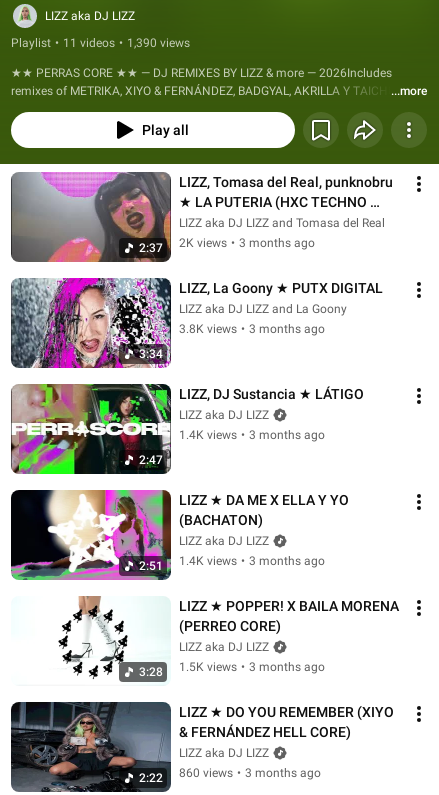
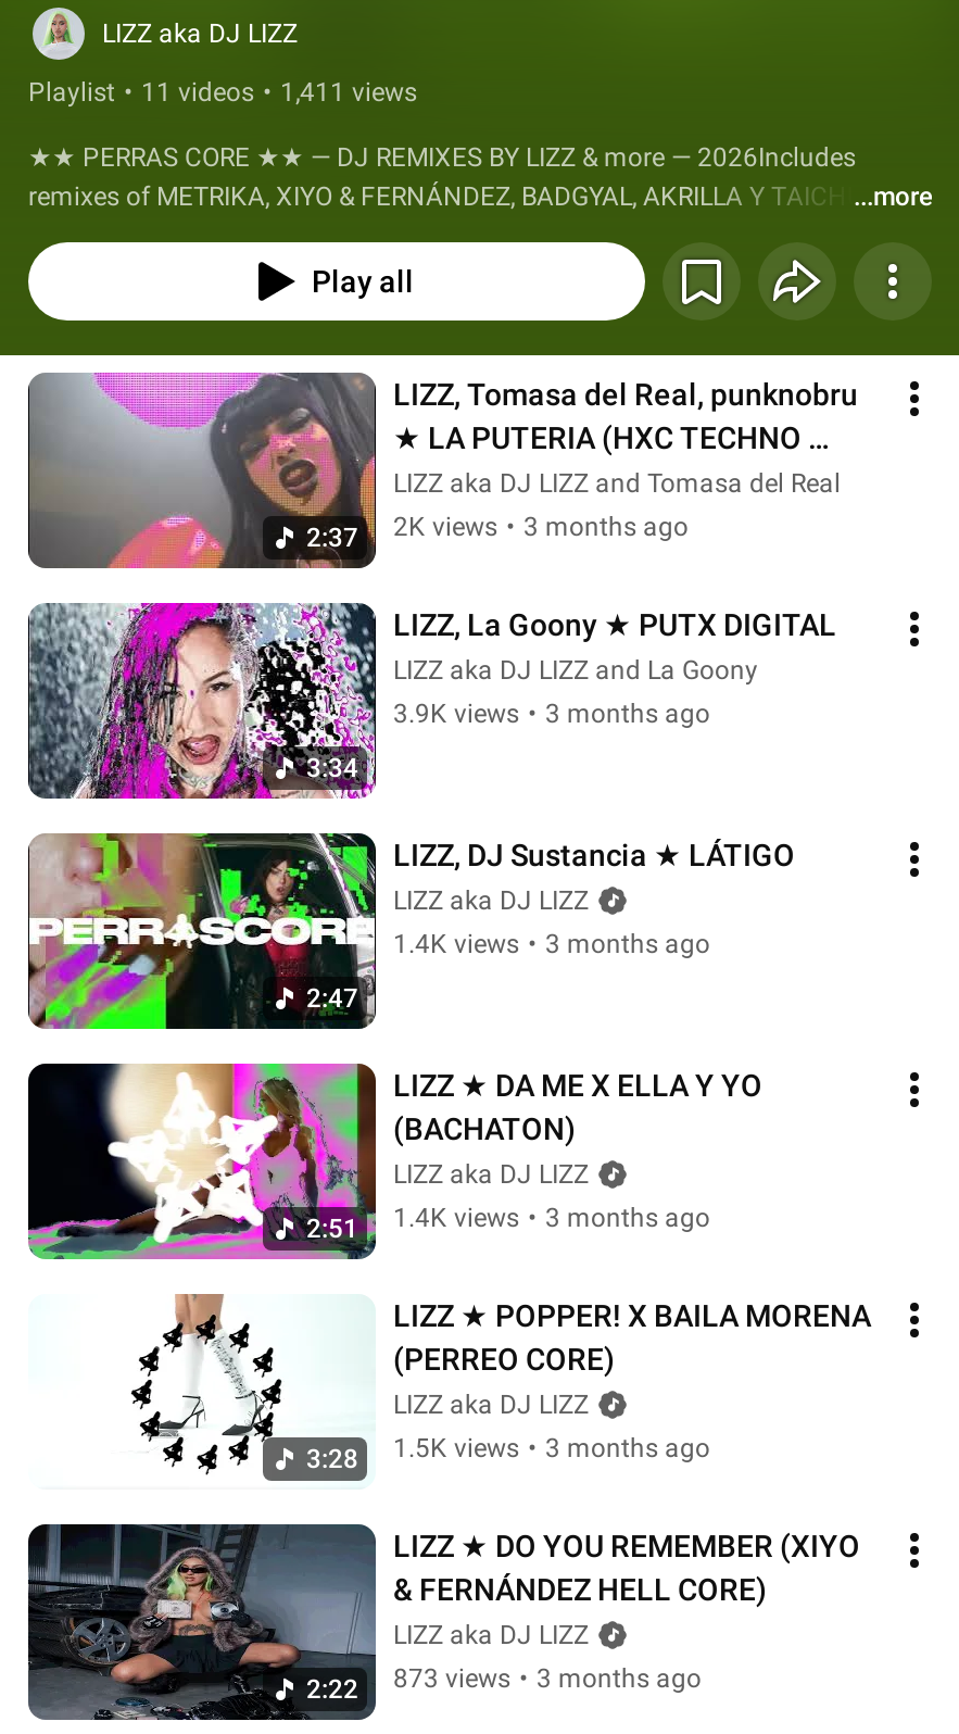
[11,36,190,50] Playlist • 11 videos • 1,390 views -> [28,77,417,107] Playlist • 11 videos • 1,411 views
[179,322,325,336] 3.8K views • 3 months ago -> [393,698,710,729] 3.9K views • 3 months ago
[179,766,321,780] 860 views • 3 months ago -> [393,1663,702,1694] 873 views • 3 months ago

